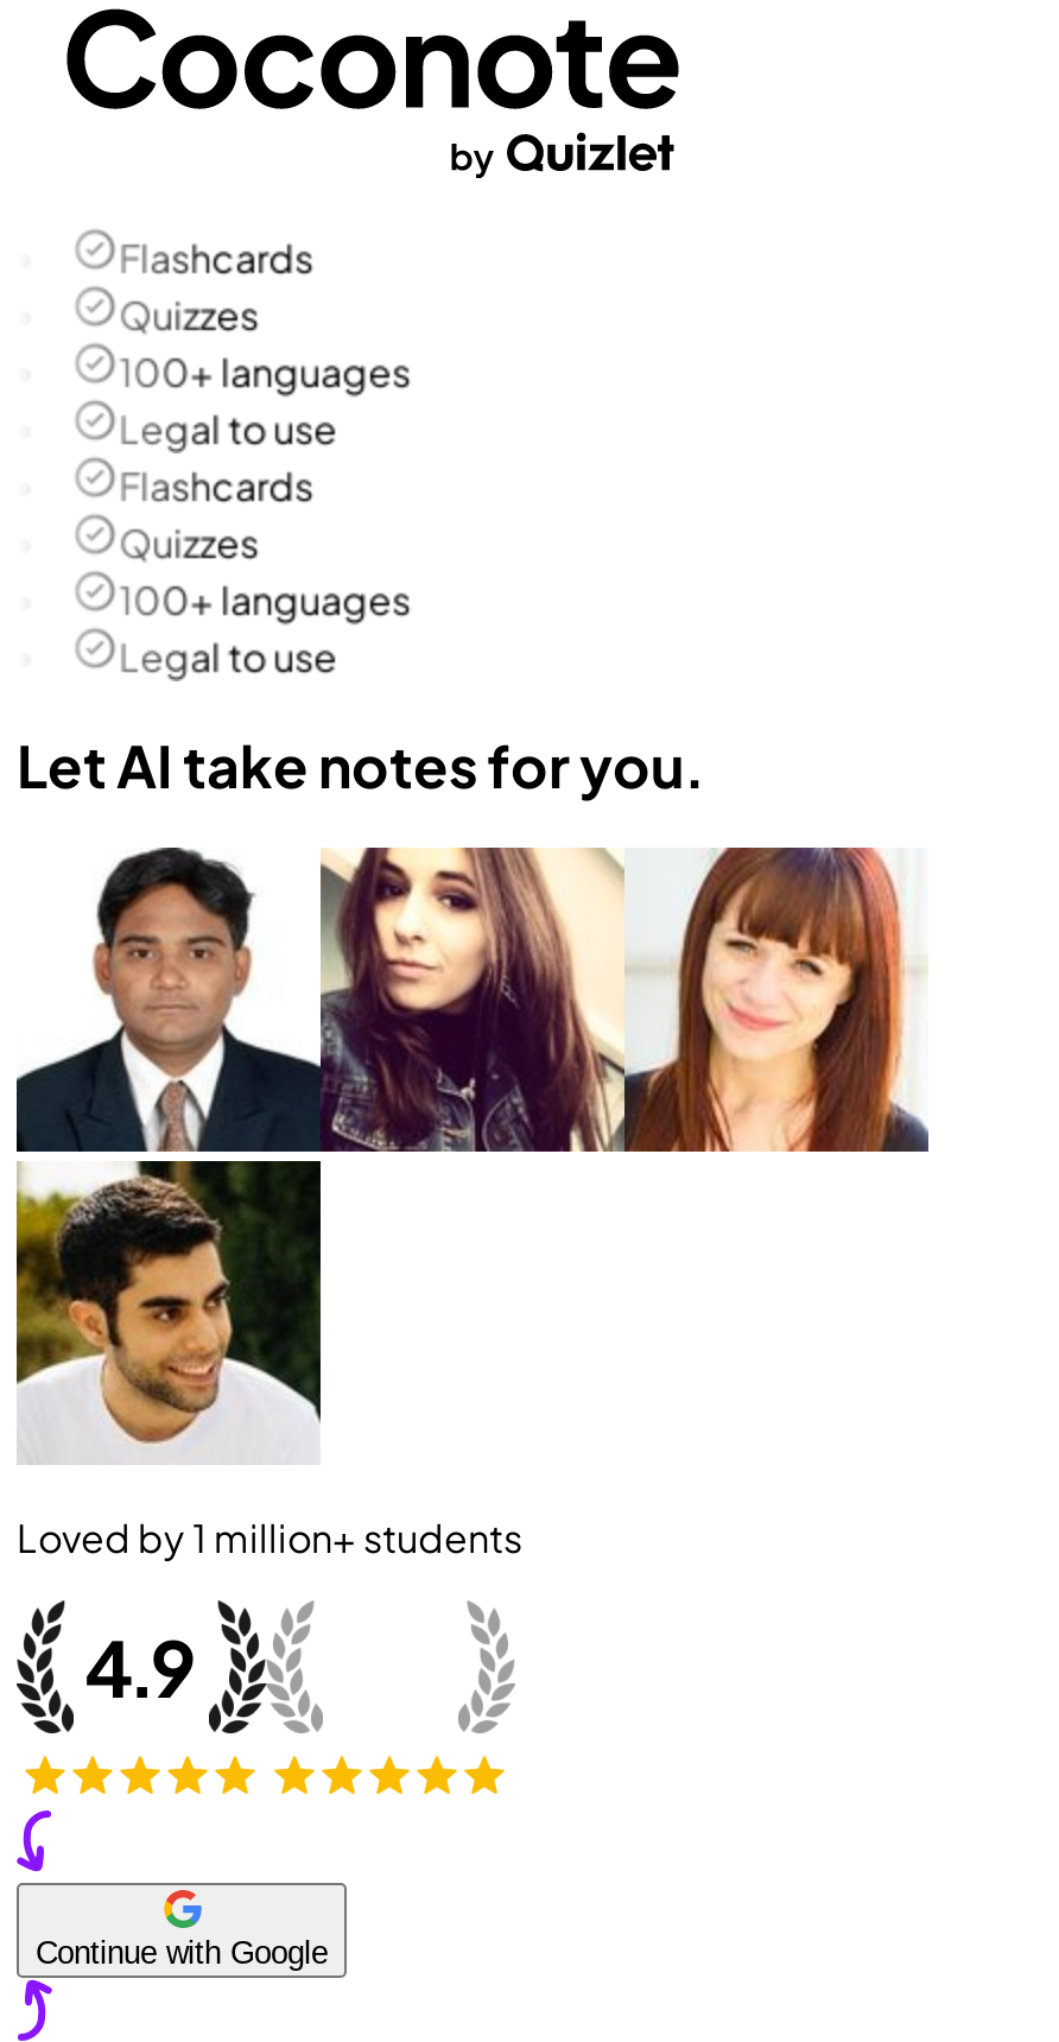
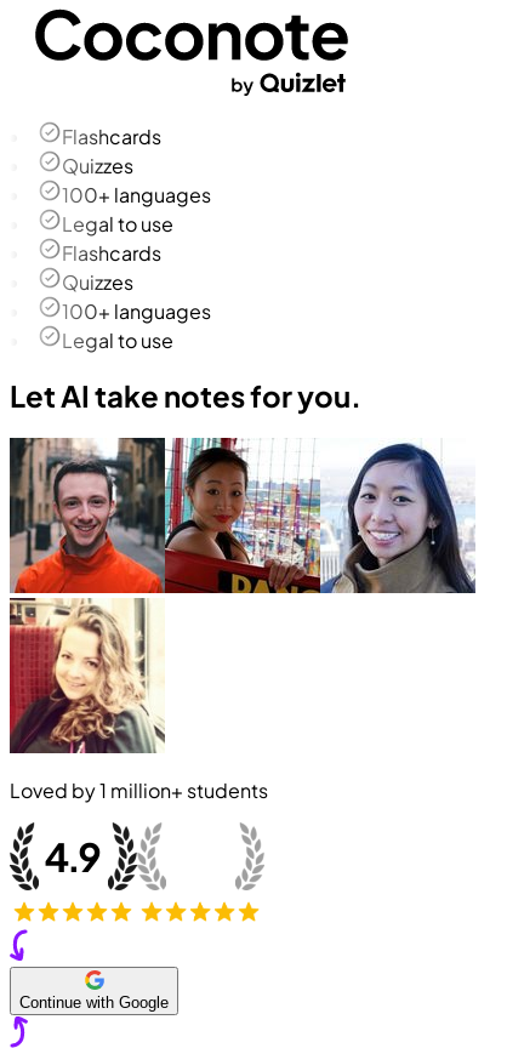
[14,845,926,1465] [image] -> [8,437,475,754] [image]

